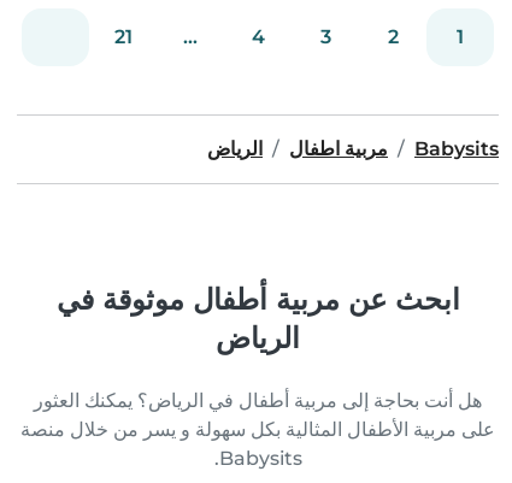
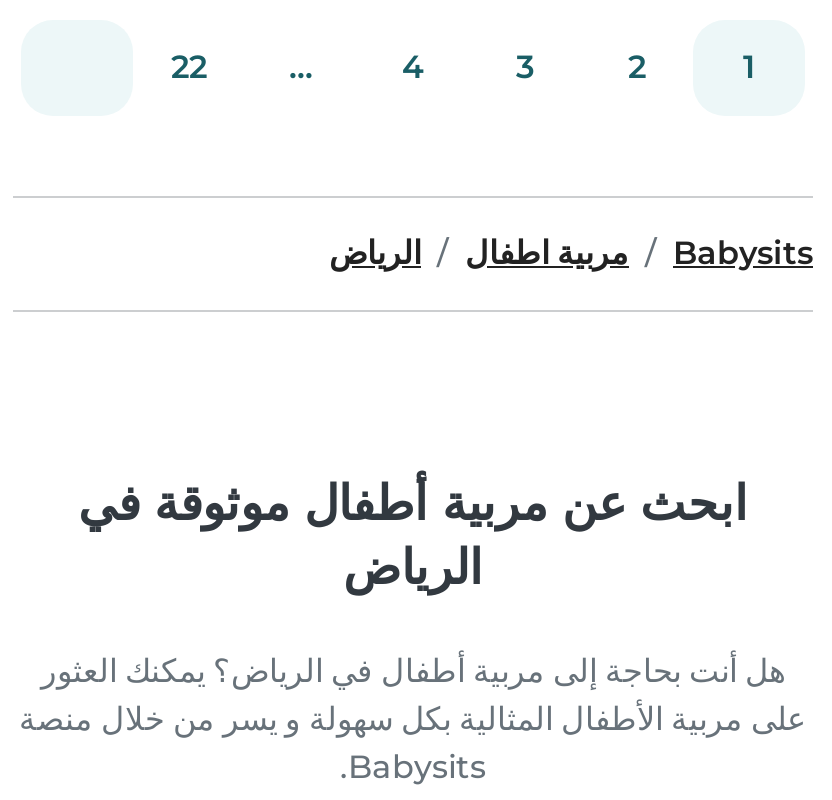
[114,25,132,48] 21 -> [171,48,207,86] 22

